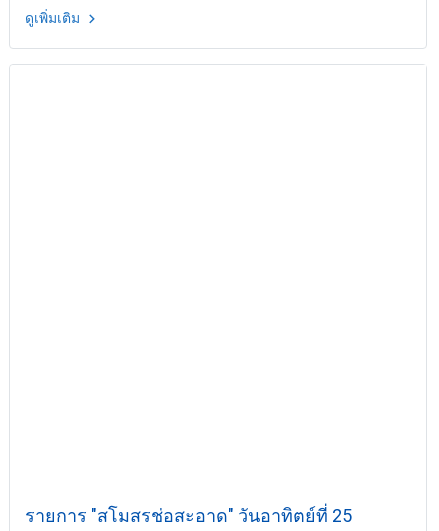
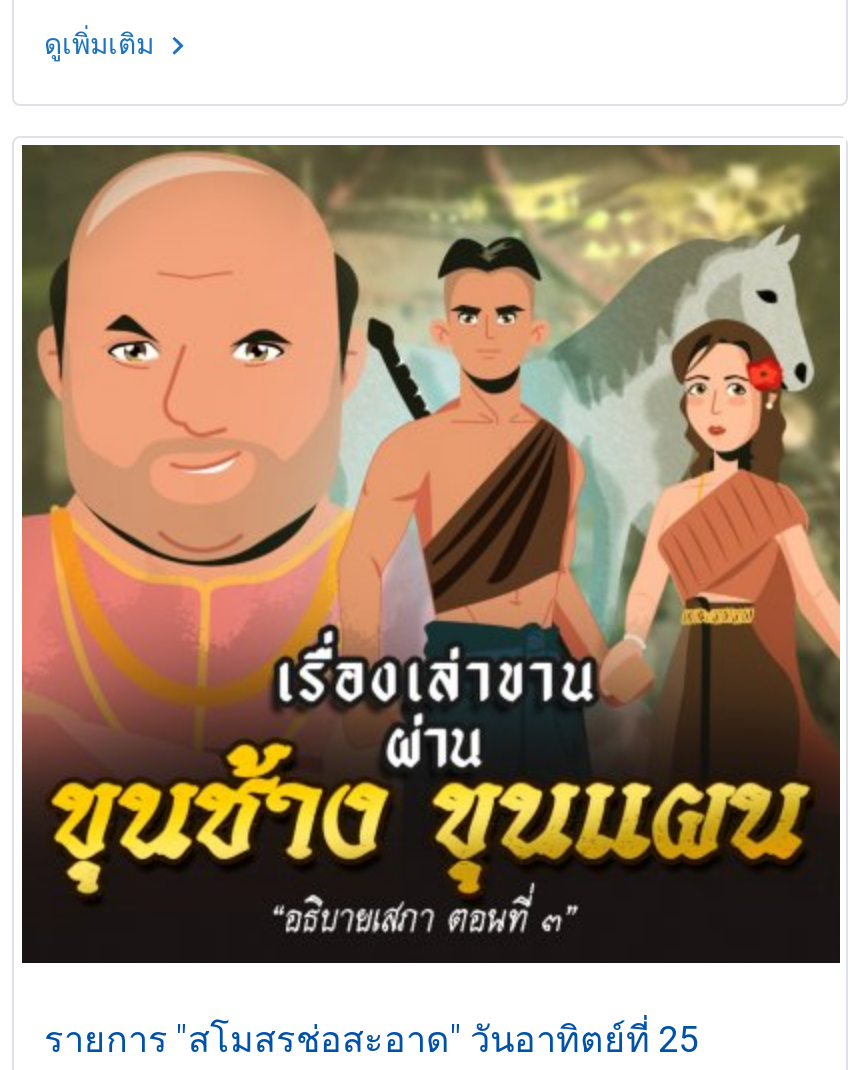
none -> [20,142,842,966] [image]

